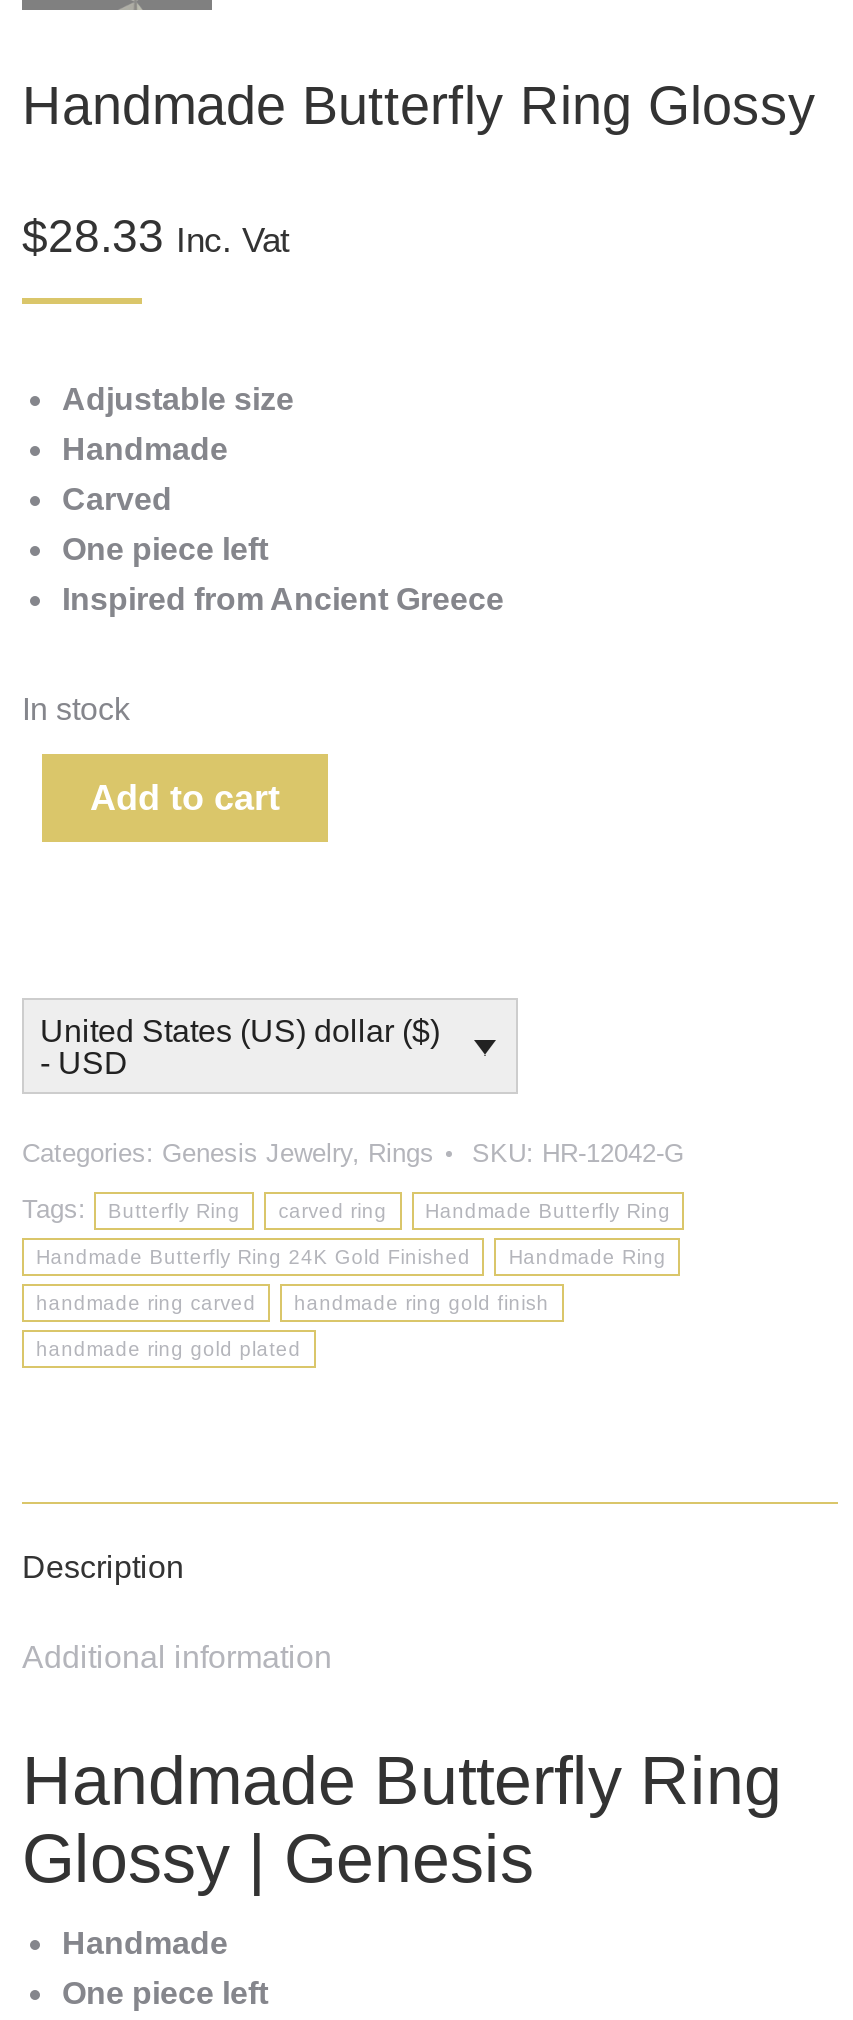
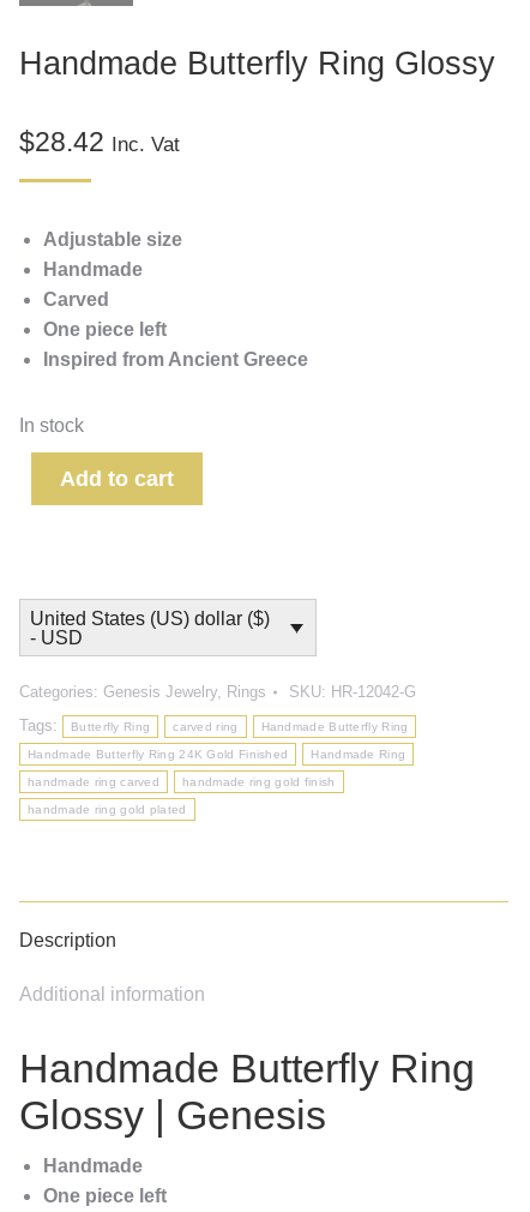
[22,210,290,262] $28.33 Inc. Vat -> [19,126,180,157] $28.42 Inc. Vat

